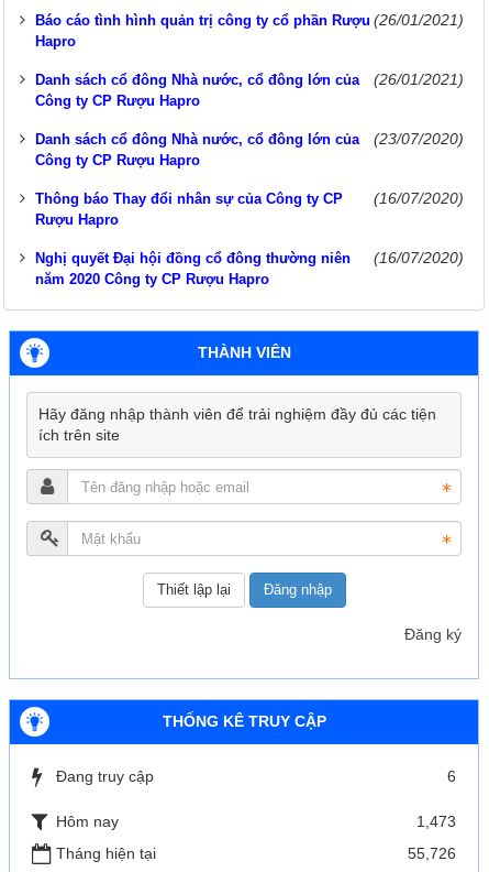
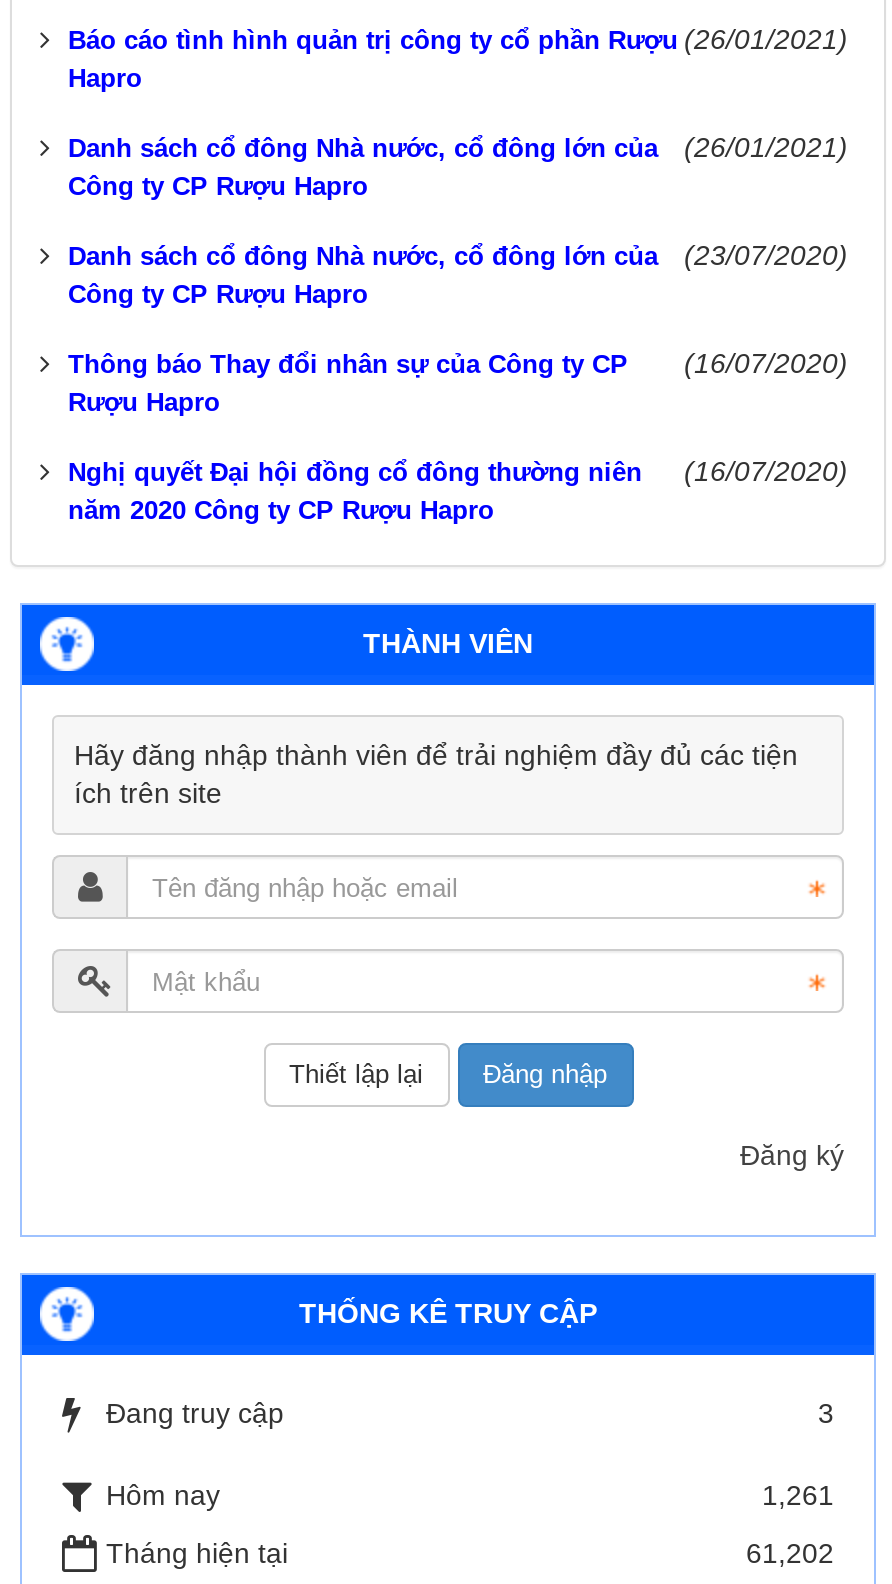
[447,767,456,785] 6 -> [818,1397,834,1429] 3
[416,813,456,830] 1,473 -> [762,1479,834,1511] 1,261
[408,844,456,862] 55,726 -> [746,1537,834,1569] 61,202

